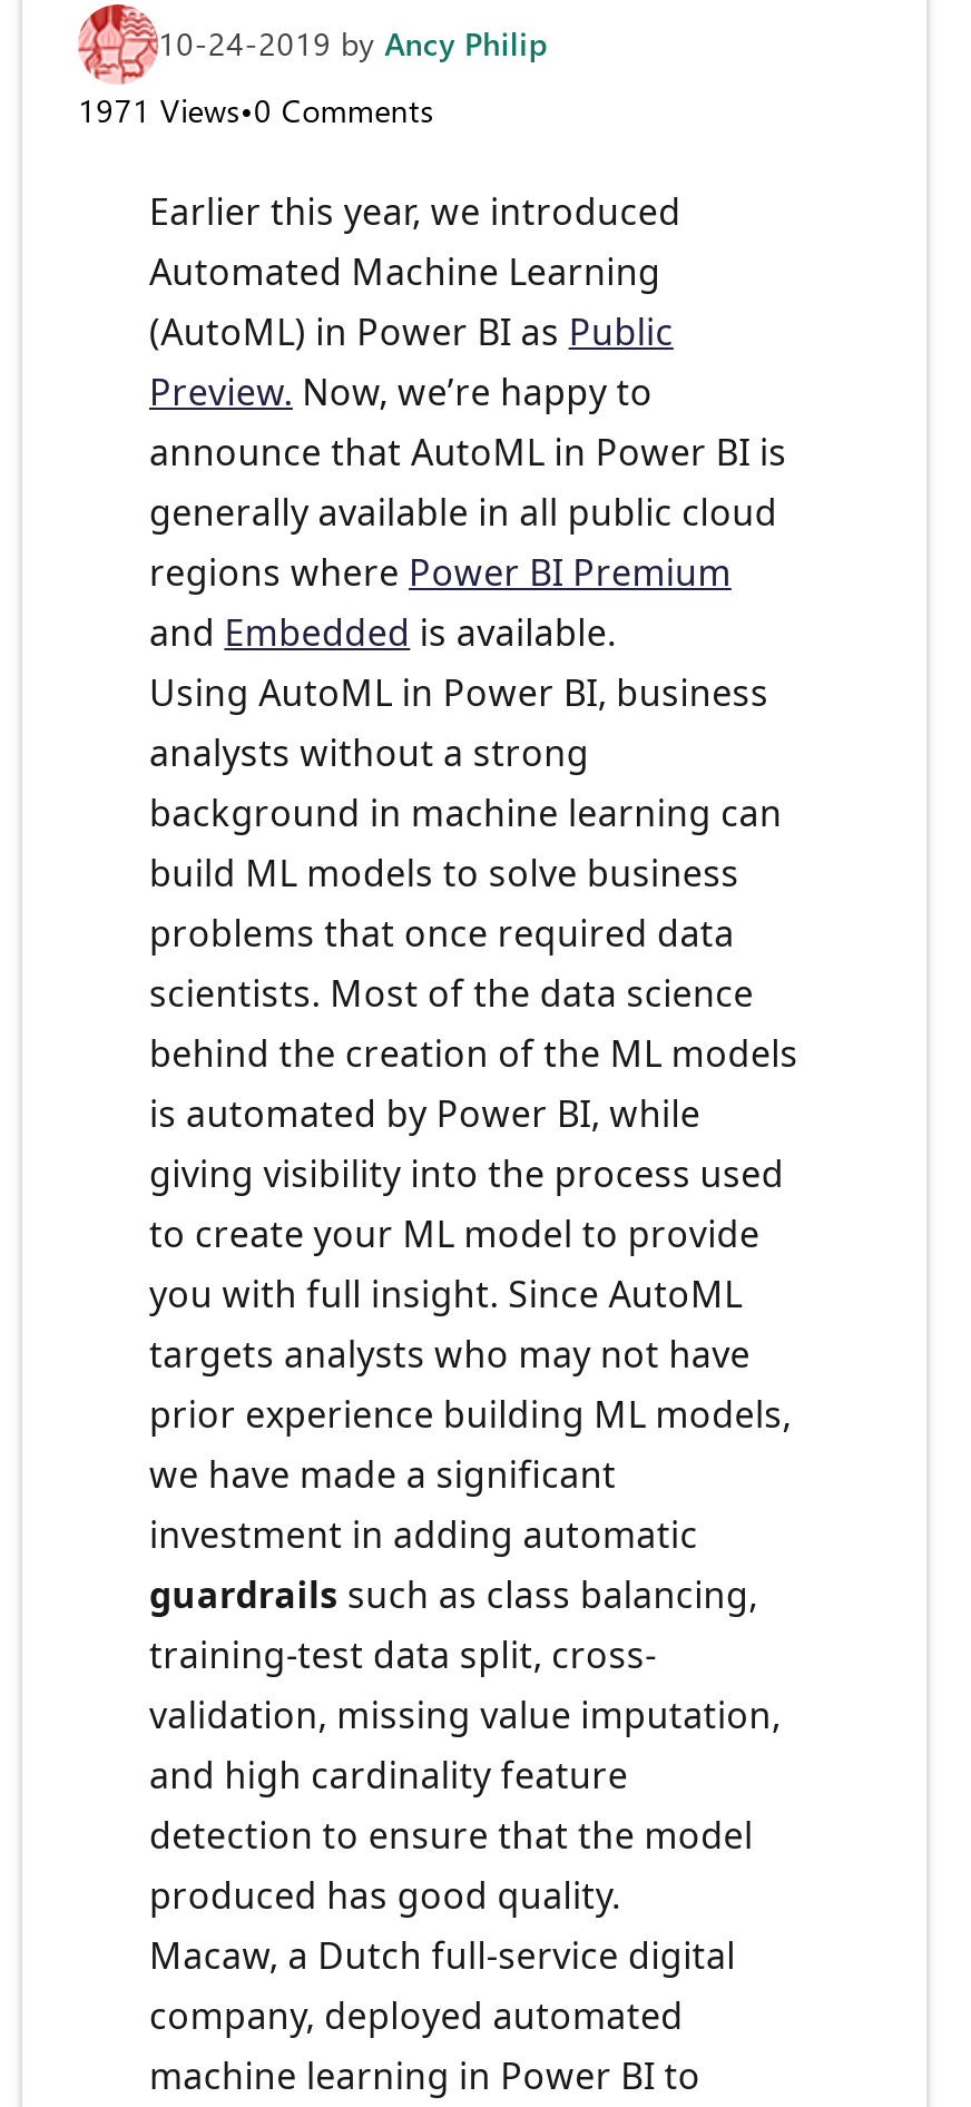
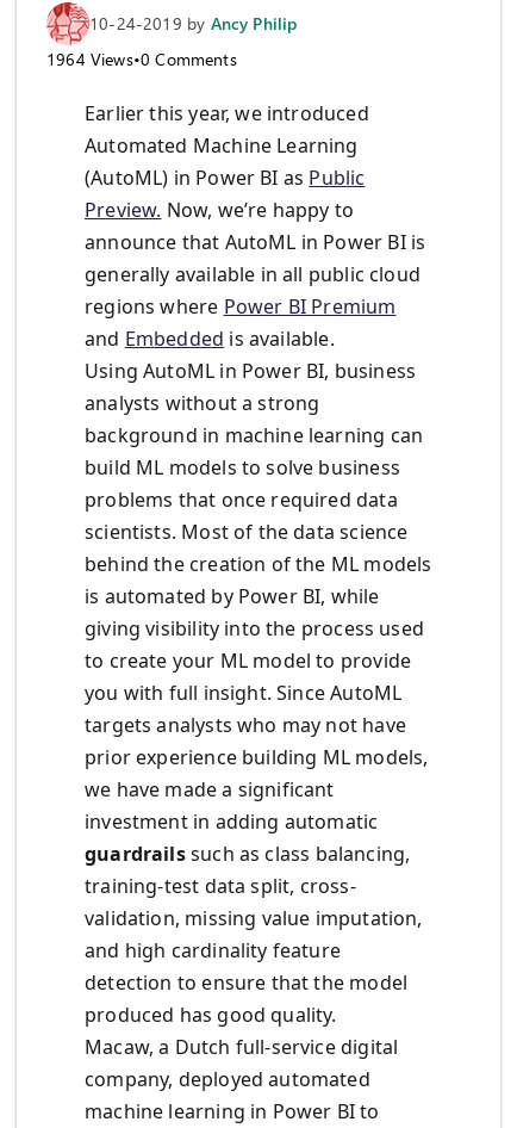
[78,90,434,132] 1971 Views•0 Comments -> [46,48,237,71] 1964 Views•0 Comments

